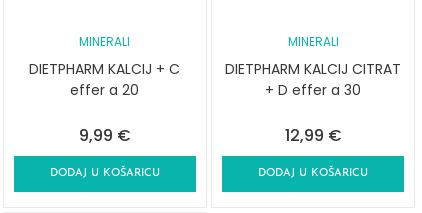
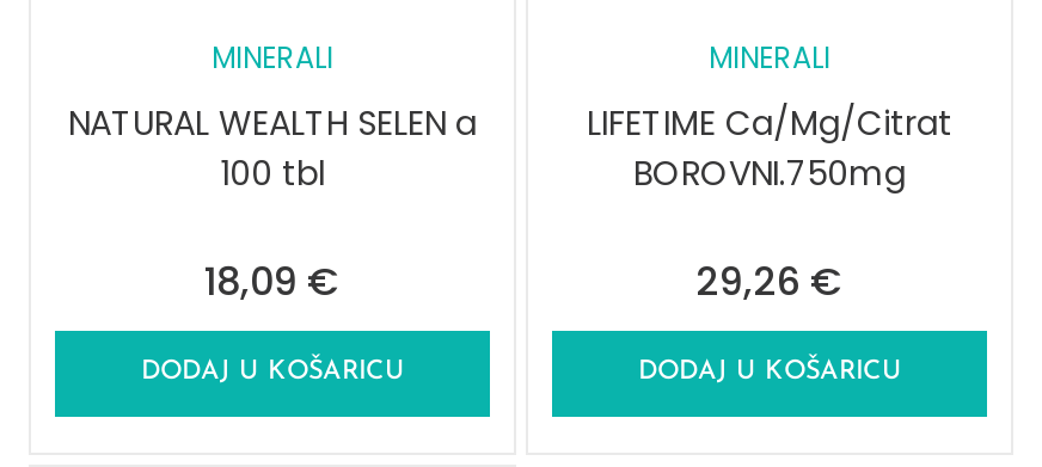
[29,59,180,100] DIETPHARM KALCIJ + C | effer a 20 -> [68,98,477,196] NATURAL WEALTH SELEN a | 100 tbl
[225,59,401,100] DIETPHARM KALCIJ CITRAT | + D effer a 30 -> [587,98,952,196] LIFETIME Ca/Mg/Citrat | BOROVNI.750mg
[79,124,131,147] 9,99 € -> [204,253,341,308] 18,09 €
[284,124,341,147] 12,99 € -> [695,253,844,308] 29,26 €

